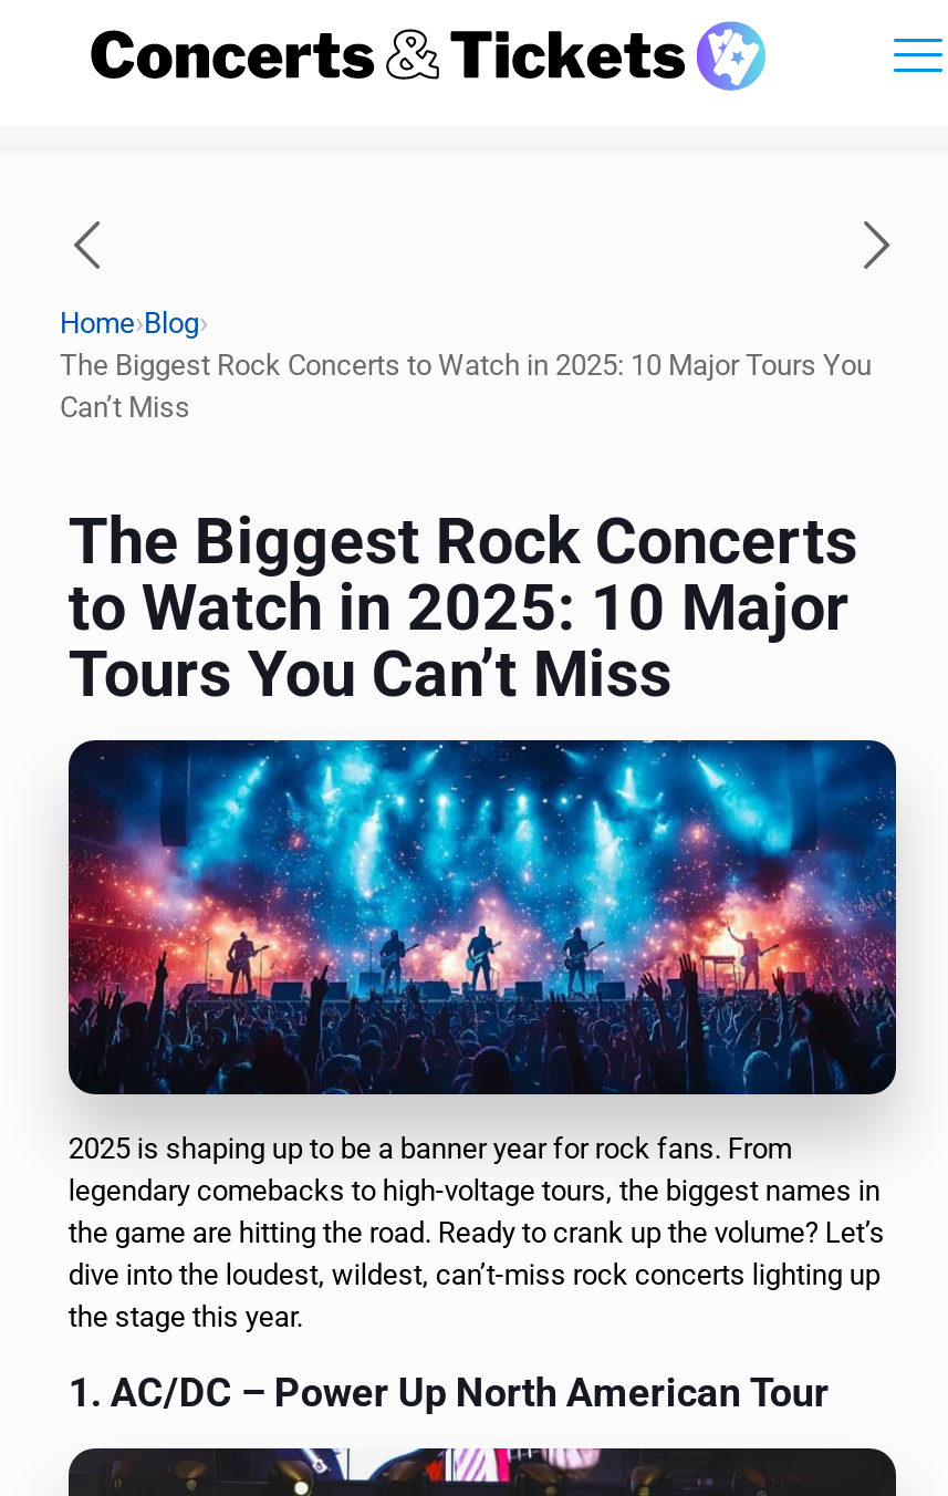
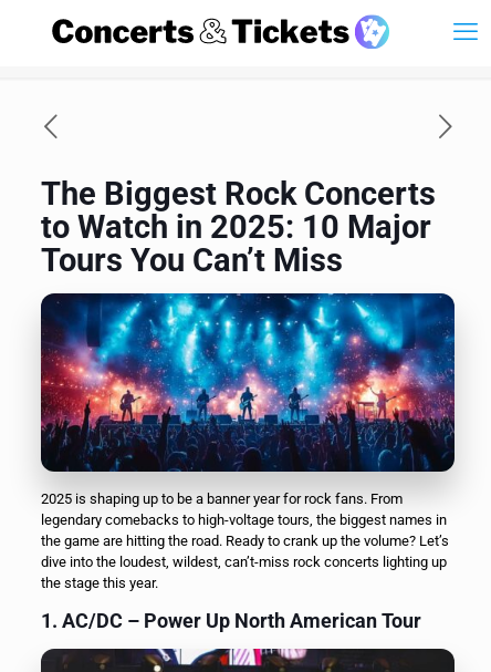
[60,304,872,424] Home›Blog› | The Biggest Rock Concerts to Watch in 2025: 10 Major Tours You | Can’t Miss -> none

